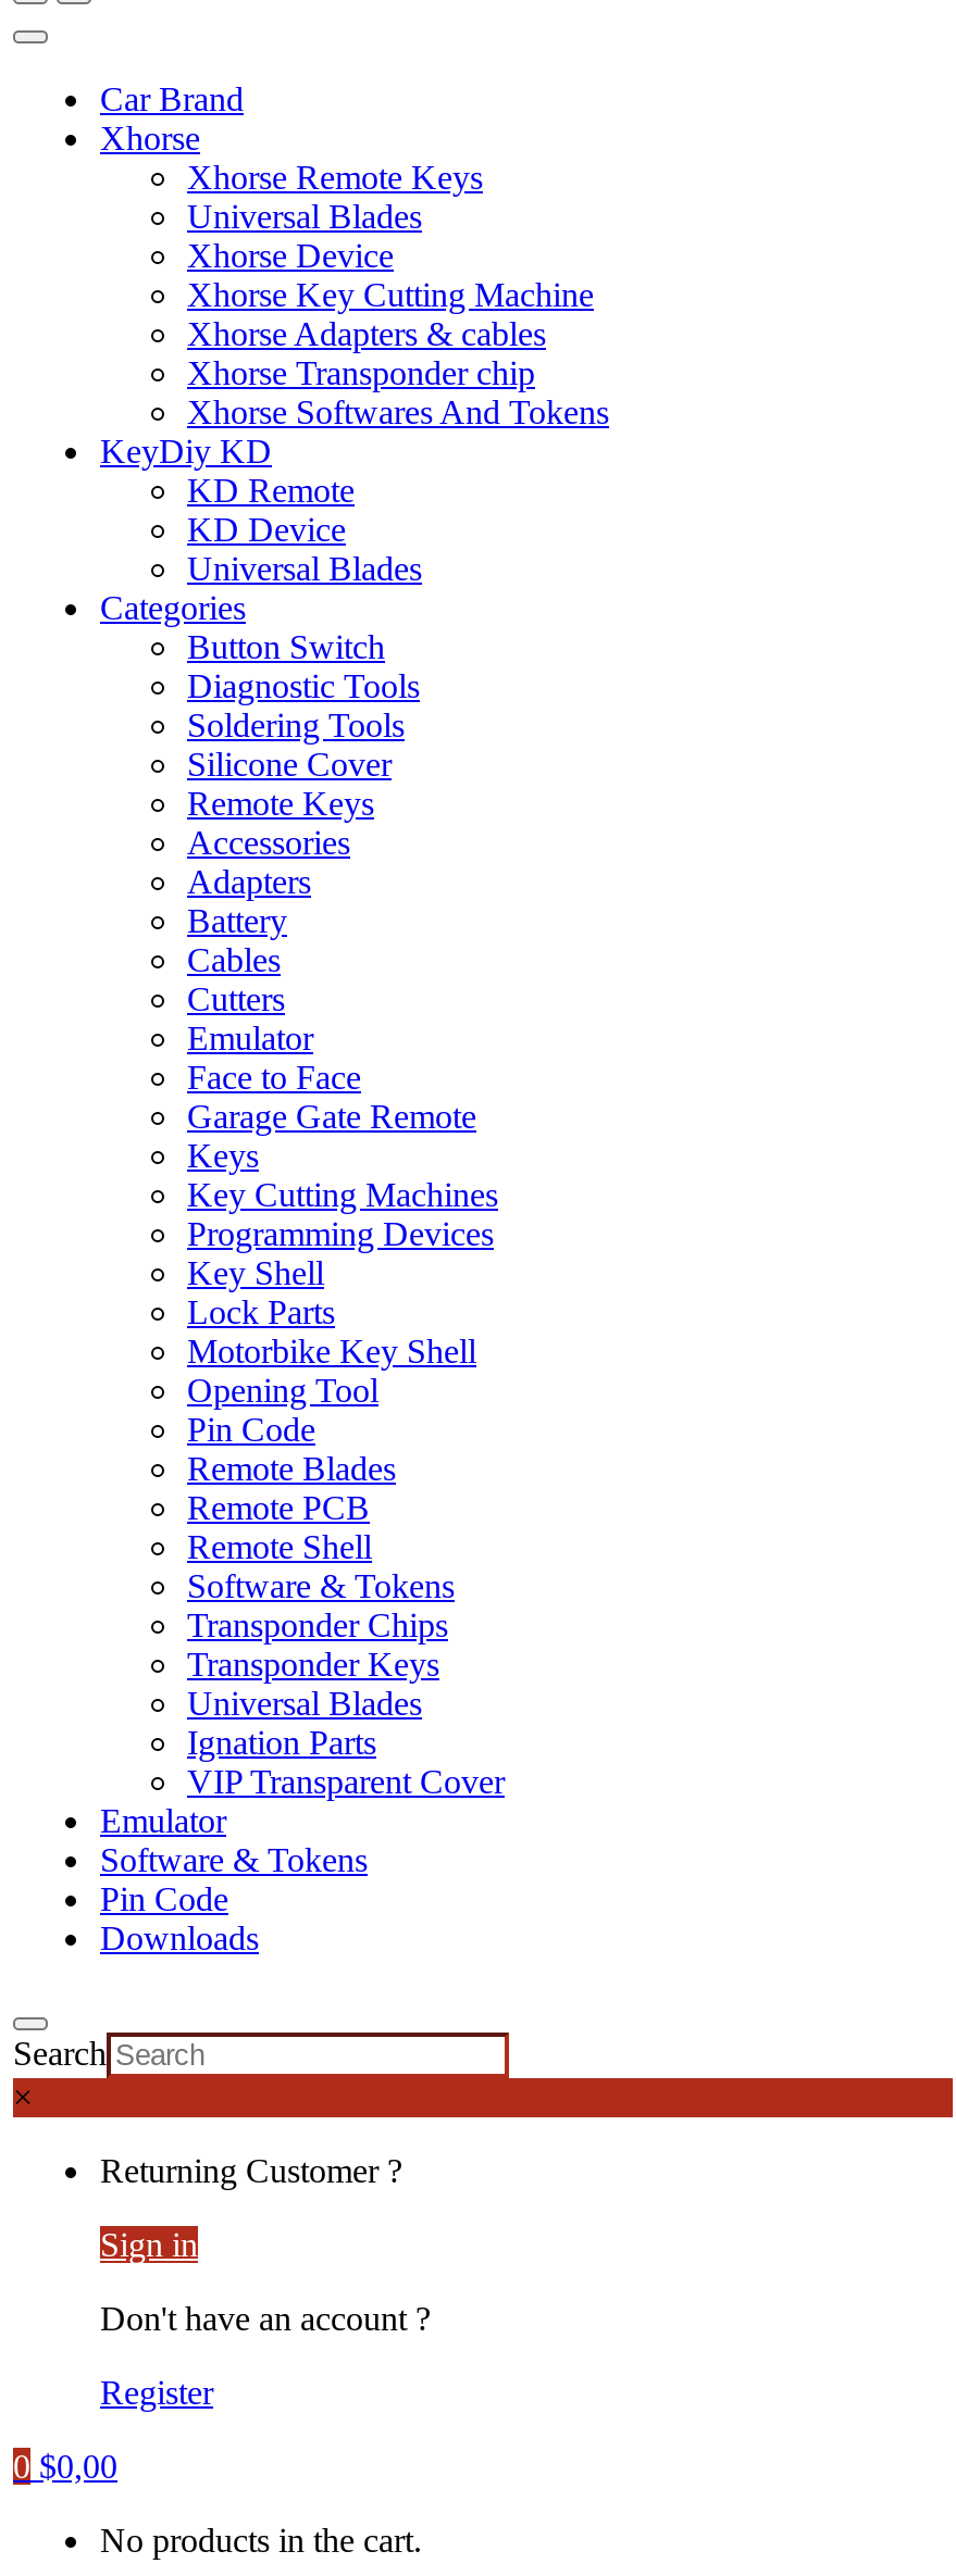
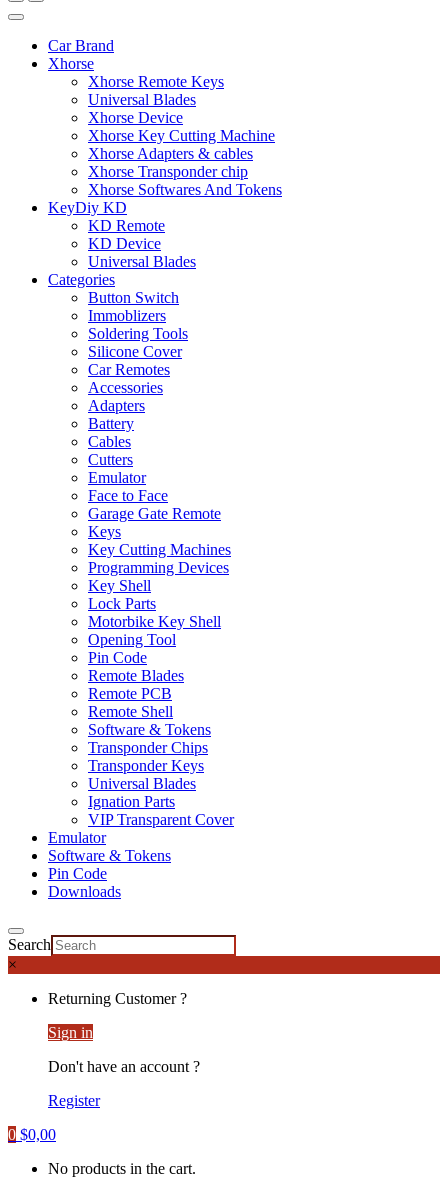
[187,667,420,704] Diagnostic Tools -> [88,307,166,324] Immoblizers
[187,785,374,822] Remote Keys -> [88,361,170,378] Car Remotes

